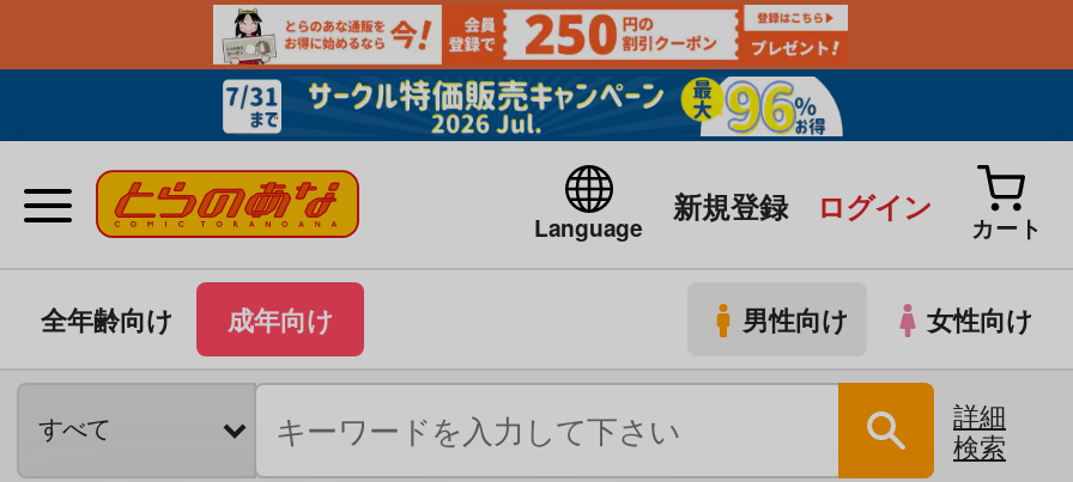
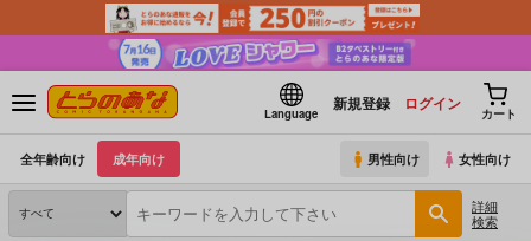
[7,67,1066,144] [image] -> [4,34,527,72] [image]

